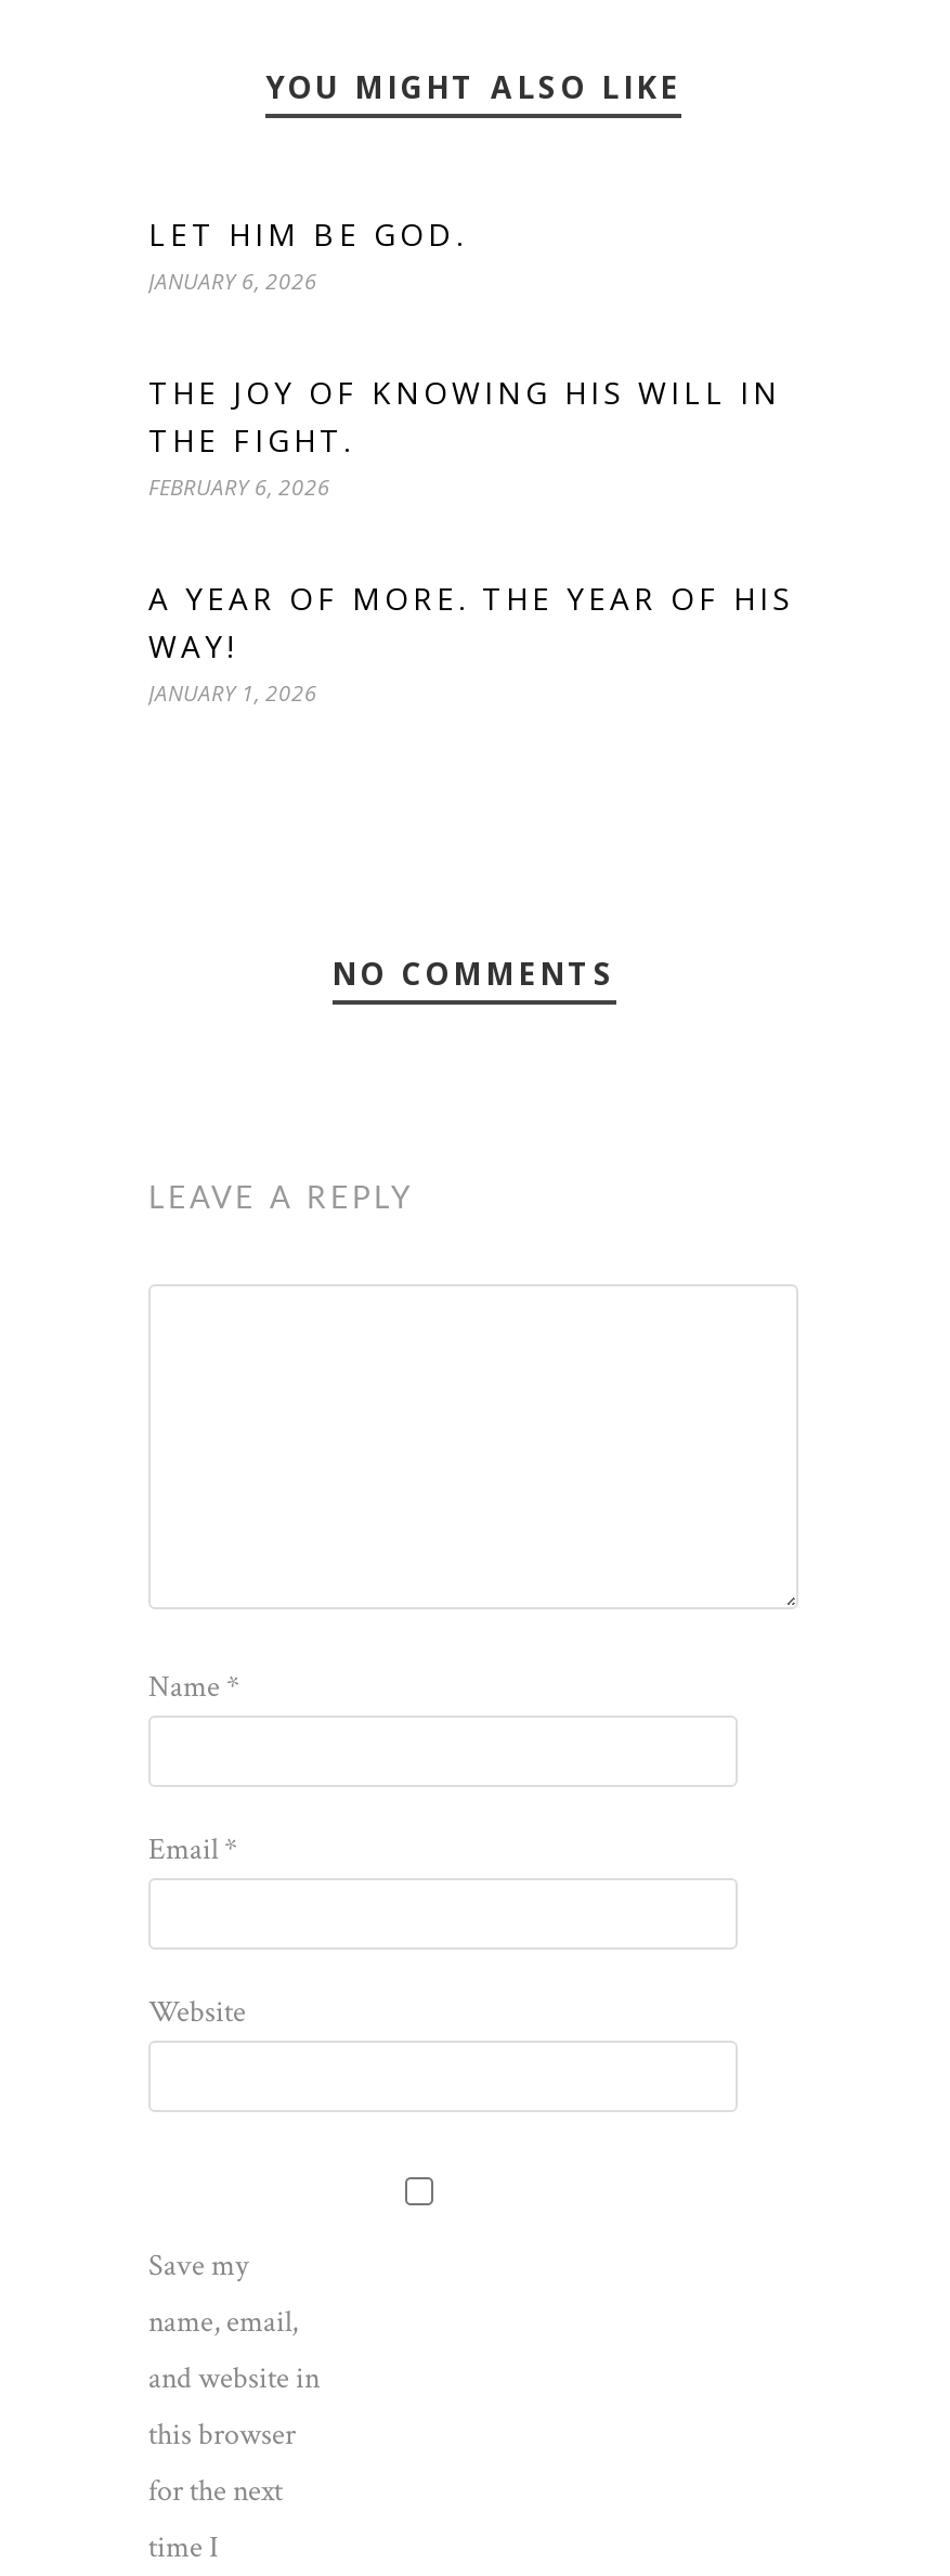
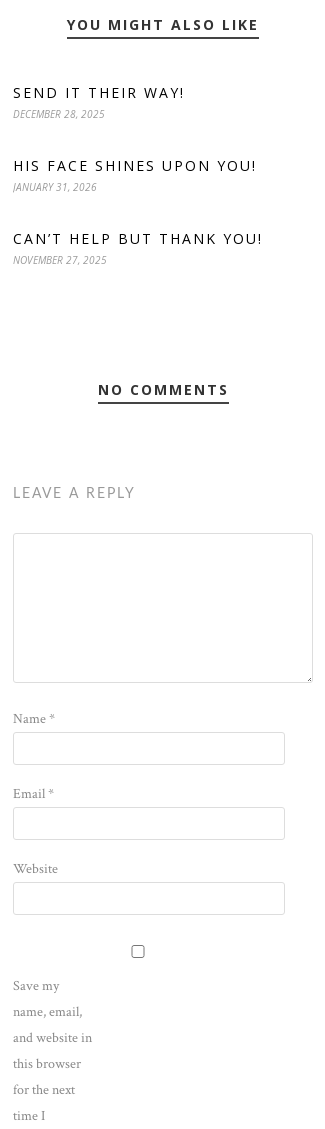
[148,213,467,295] LET HIM BE GOD. | JANUARY 6, 2026 -> [13,83,185,121] SEND IT THEIR WAY! | DECEMBER 28, 2025
[148,371,781,501] THE JOY OF KNOWING HIS WILL IN | THE FIGHT. | FEBRUARY 6, 2026 -> [13,156,257,194] HIS FACE SHINES UPON YOU! | JANUARY 31, 2026
[148,577,794,707] A YEAR OF MORE. THE YEAR OF HIS | WAY! | JANUARY 1, 2026 -> [13,229,263,267] CAN’T HELP BUT THANK YOU! | NOVEMBER 27, 2025

